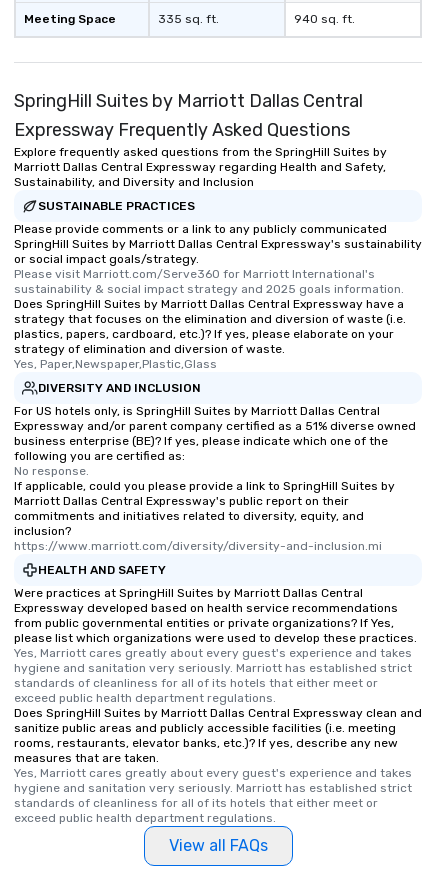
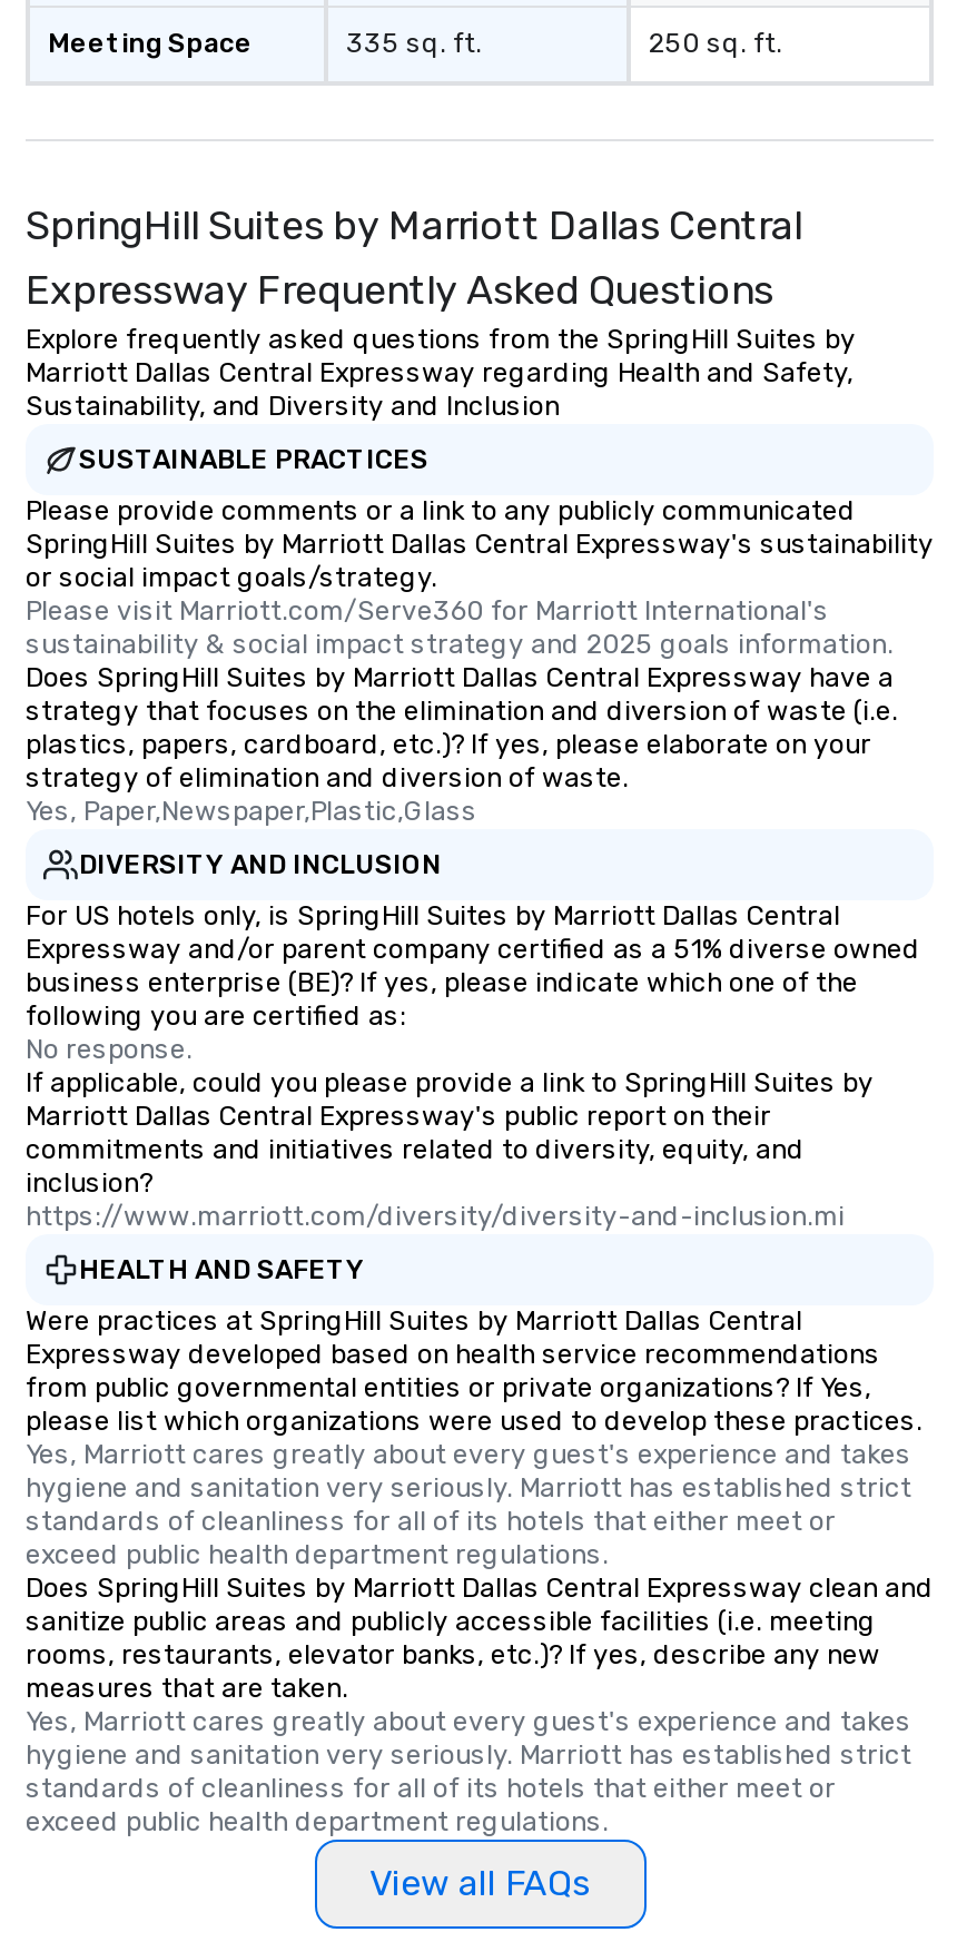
[294,12,355,26] 940 sq. ft. -> [649,28,782,59] 250 sq. ft.

